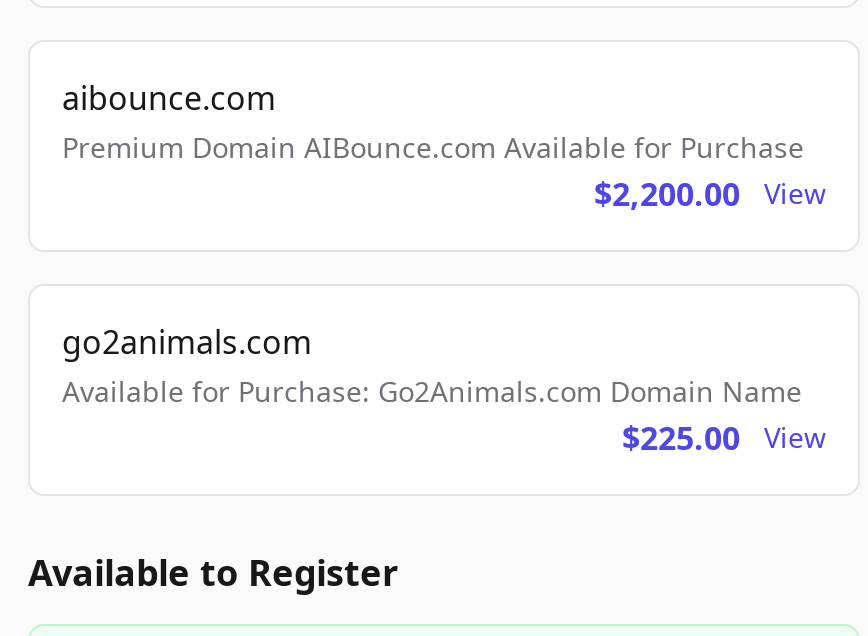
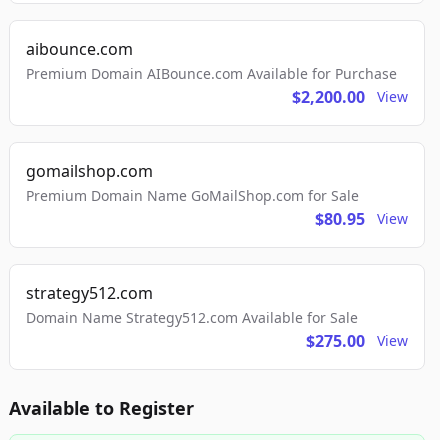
[62,320,802,460] go2animals.com | Available for Purchase: Go2Animals.com Domain Name | $225.00 -> [26,160,408,352] gomailshop.com | Premium Domain Name GoMailShop.com for Sale | $80.95 | View | strategy512.com | Domain Name Strategy512.com Available for Sale | $275.00

